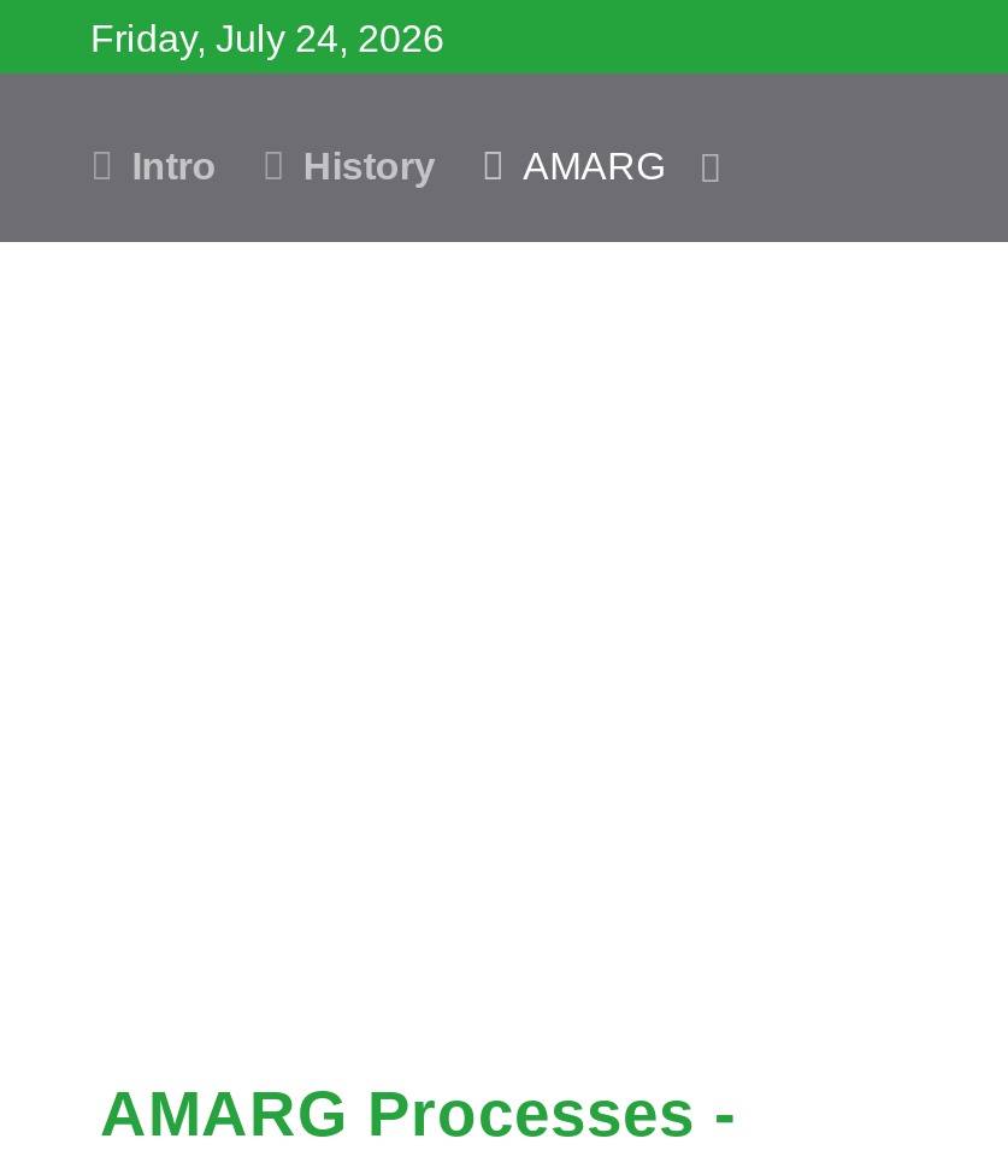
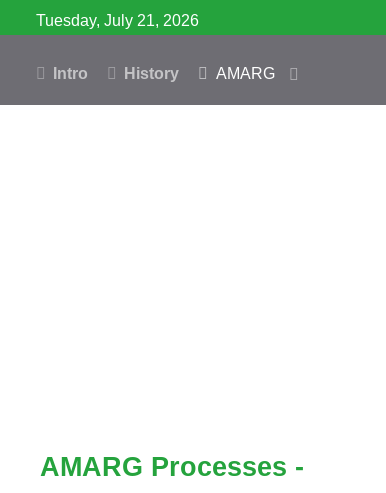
[90,18,444,59] Friday, July 24, 2026 -> [36,12,199,29] Tuesday, July 21, 2026

